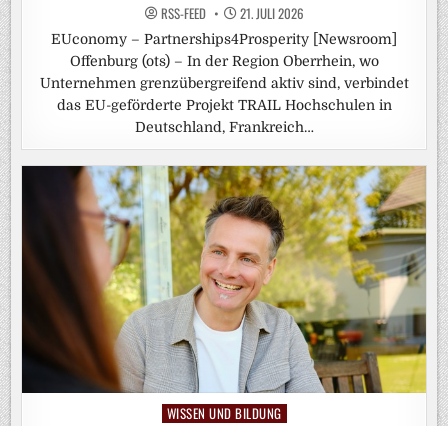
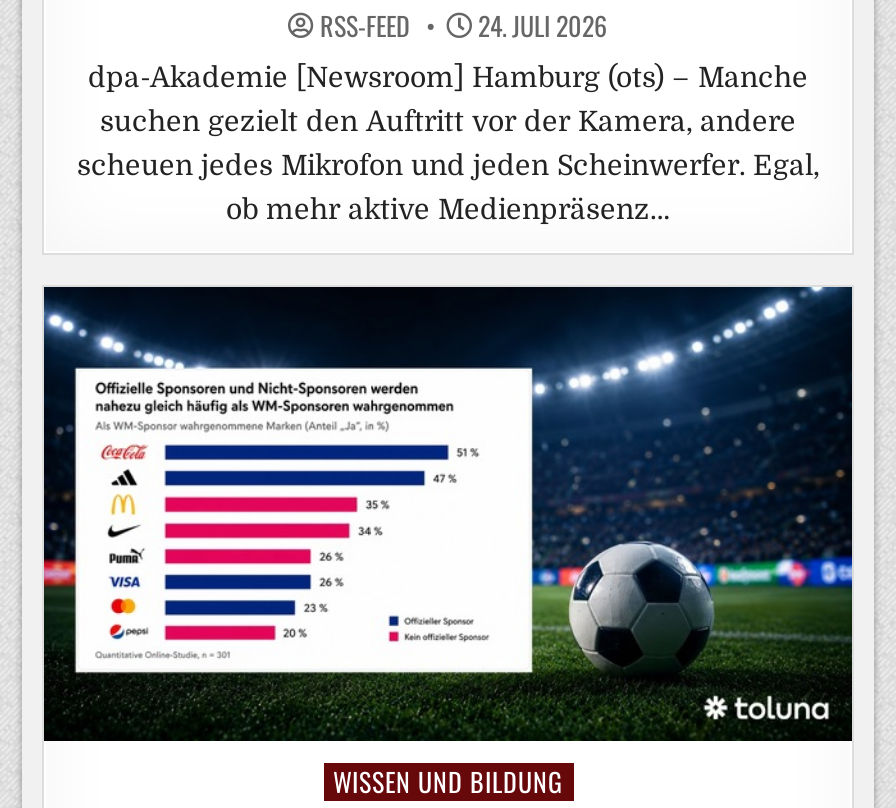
[39,3,408,135] 21. JULI 2026 | EUconomy – Partnerships4Prosperity [Newsroom] | Offenburg (ots) – In der Region Oberrhein, wo | Unternehmen grenzübergreifend aktiv sind, verbindet | das EU-geförderte Projekt TRAIL Hochschulen in | Deutschland, Frankreich… -> [77,5,819,225] 24. JULI 2026 | dpa-Akademie [Newsroom] Hamburg (ots) – Manche | suchen gezielt den Auftritt vor der Kamera, andere | scheuen jedes Mikrofon und jeden Scheinwerfer. Egal, | ob mehr aktive Medienpräsenz…
[22,165,427,394] [image] -> [42,284,854,744] [image]

